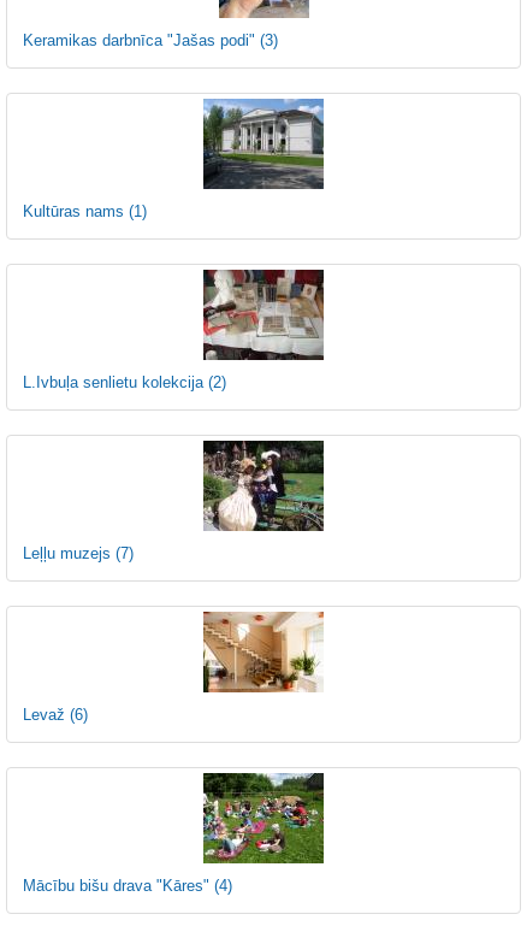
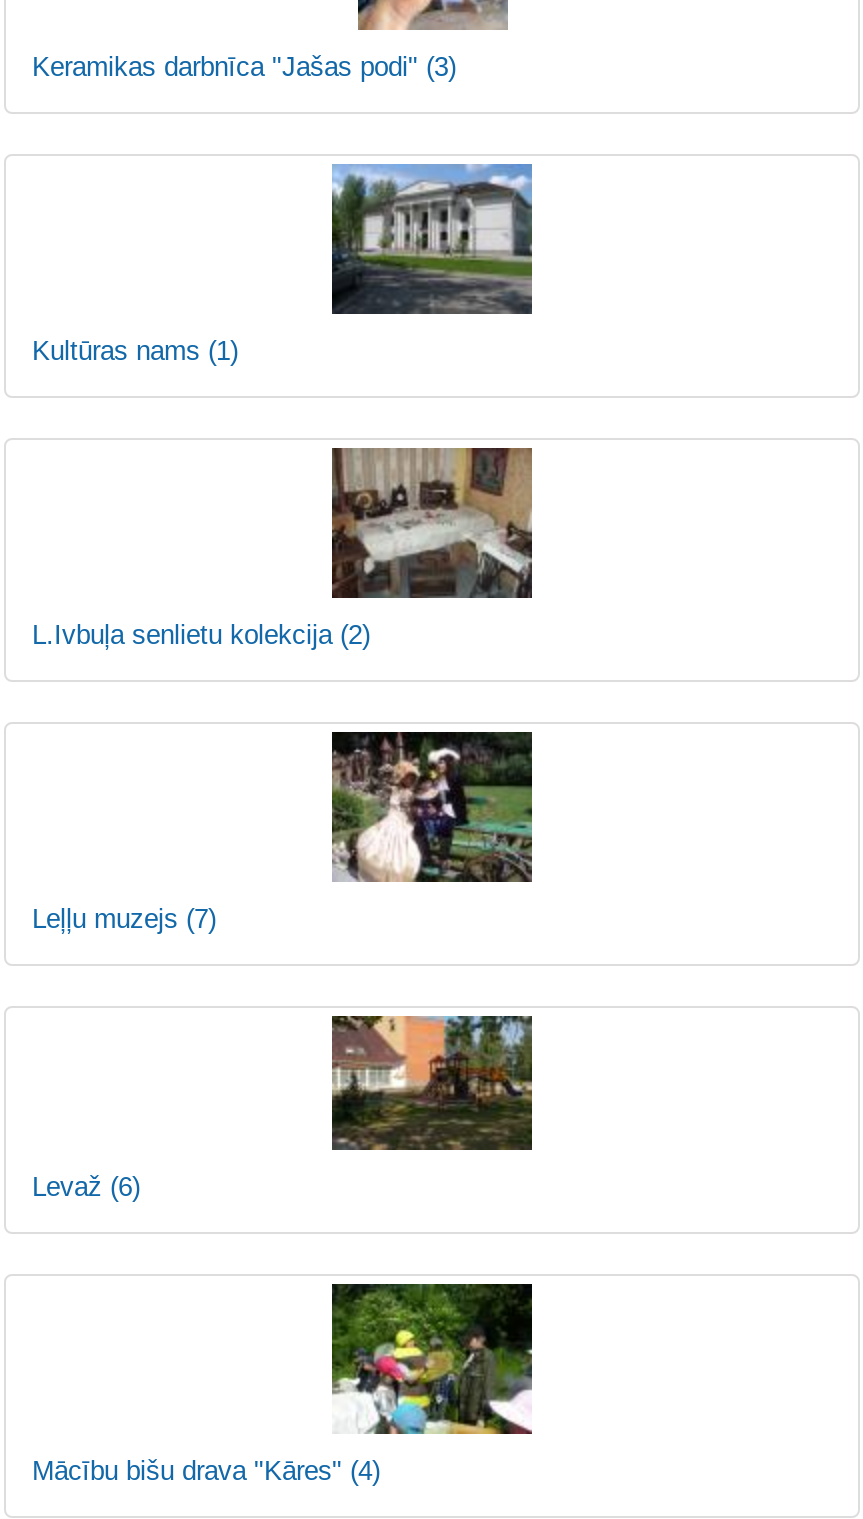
[202,269,325,361] [image] -> [330,446,534,598] [image]
[202,611,325,694] [image] -> [330,1014,534,1152] [image]
[202,772,325,865] [image] -> [330,1282,534,1436] [image]

